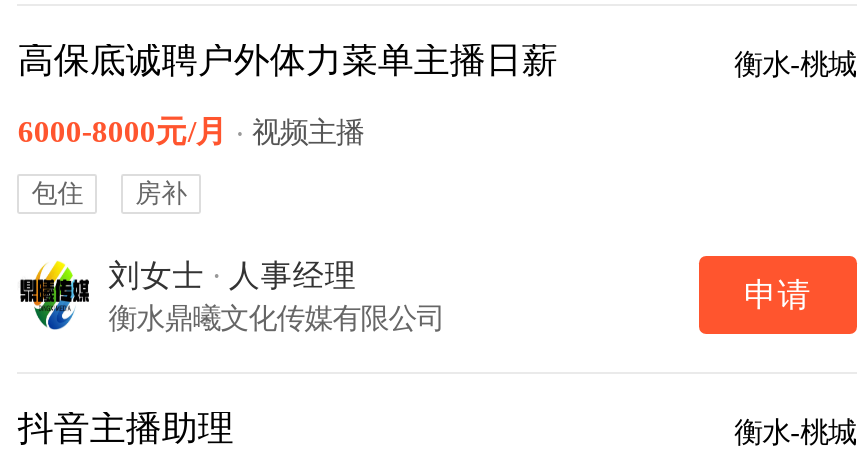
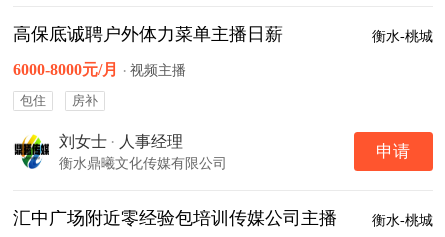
[18,408,234,448] 抖音主播助理 -> [13,208,337,228] 汇中广场附近零经验包培训传媒公司主播

